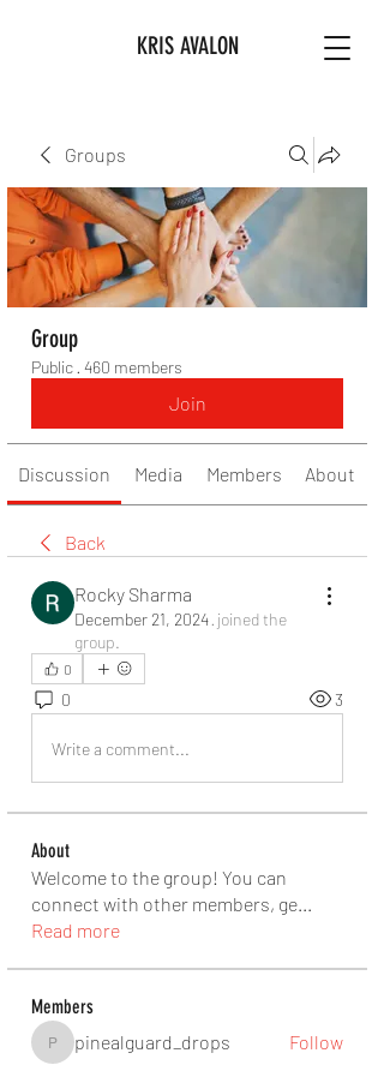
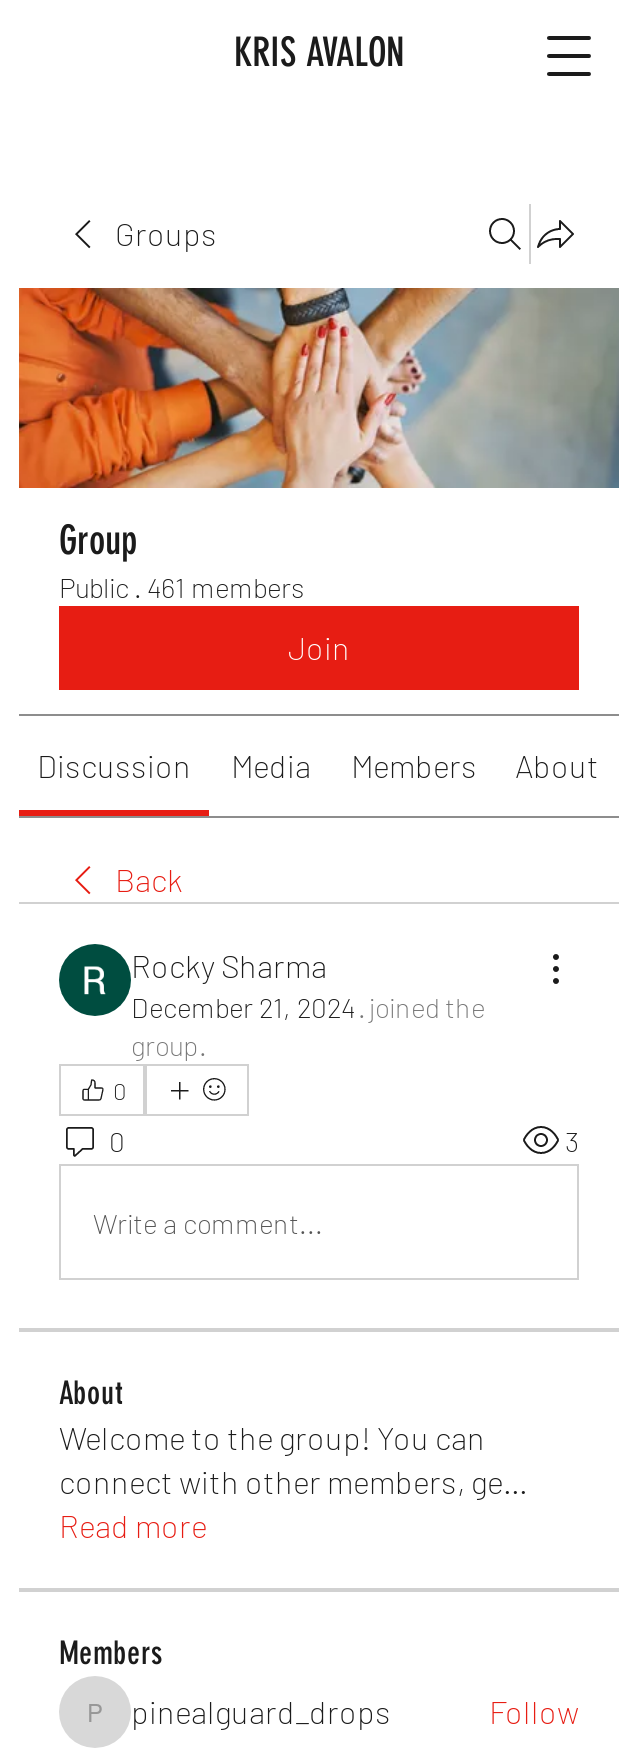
[31,357,182,377] Public 460 members -> [59,570,305,604] Public 461 members

